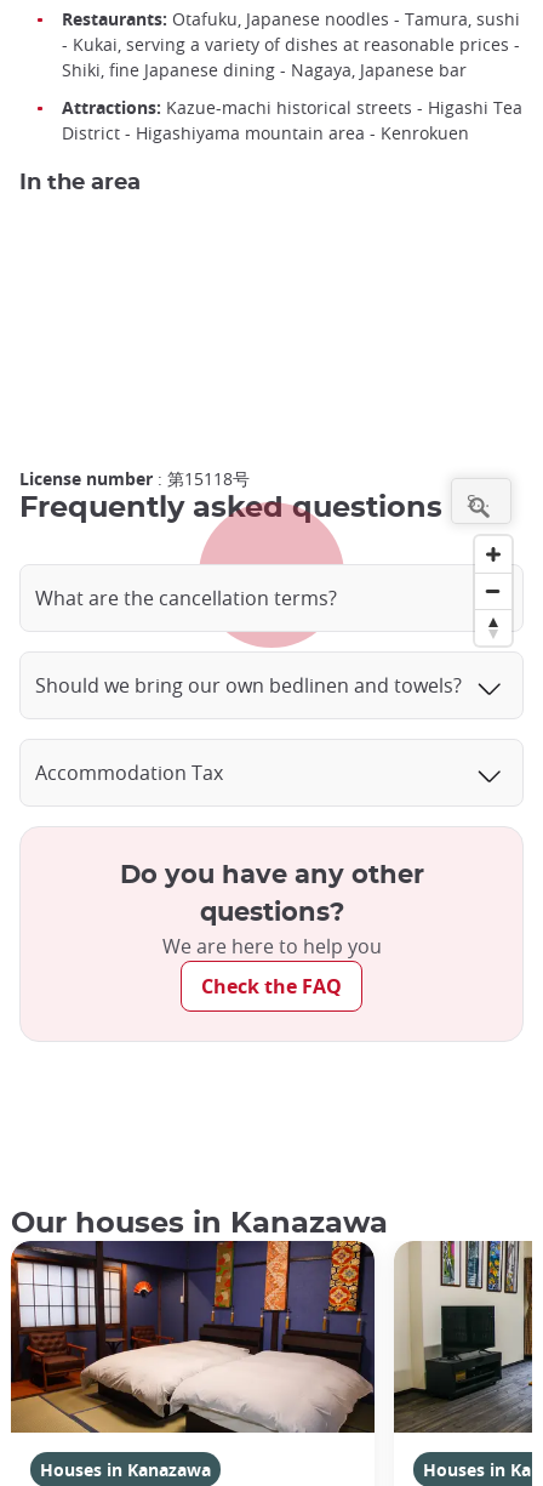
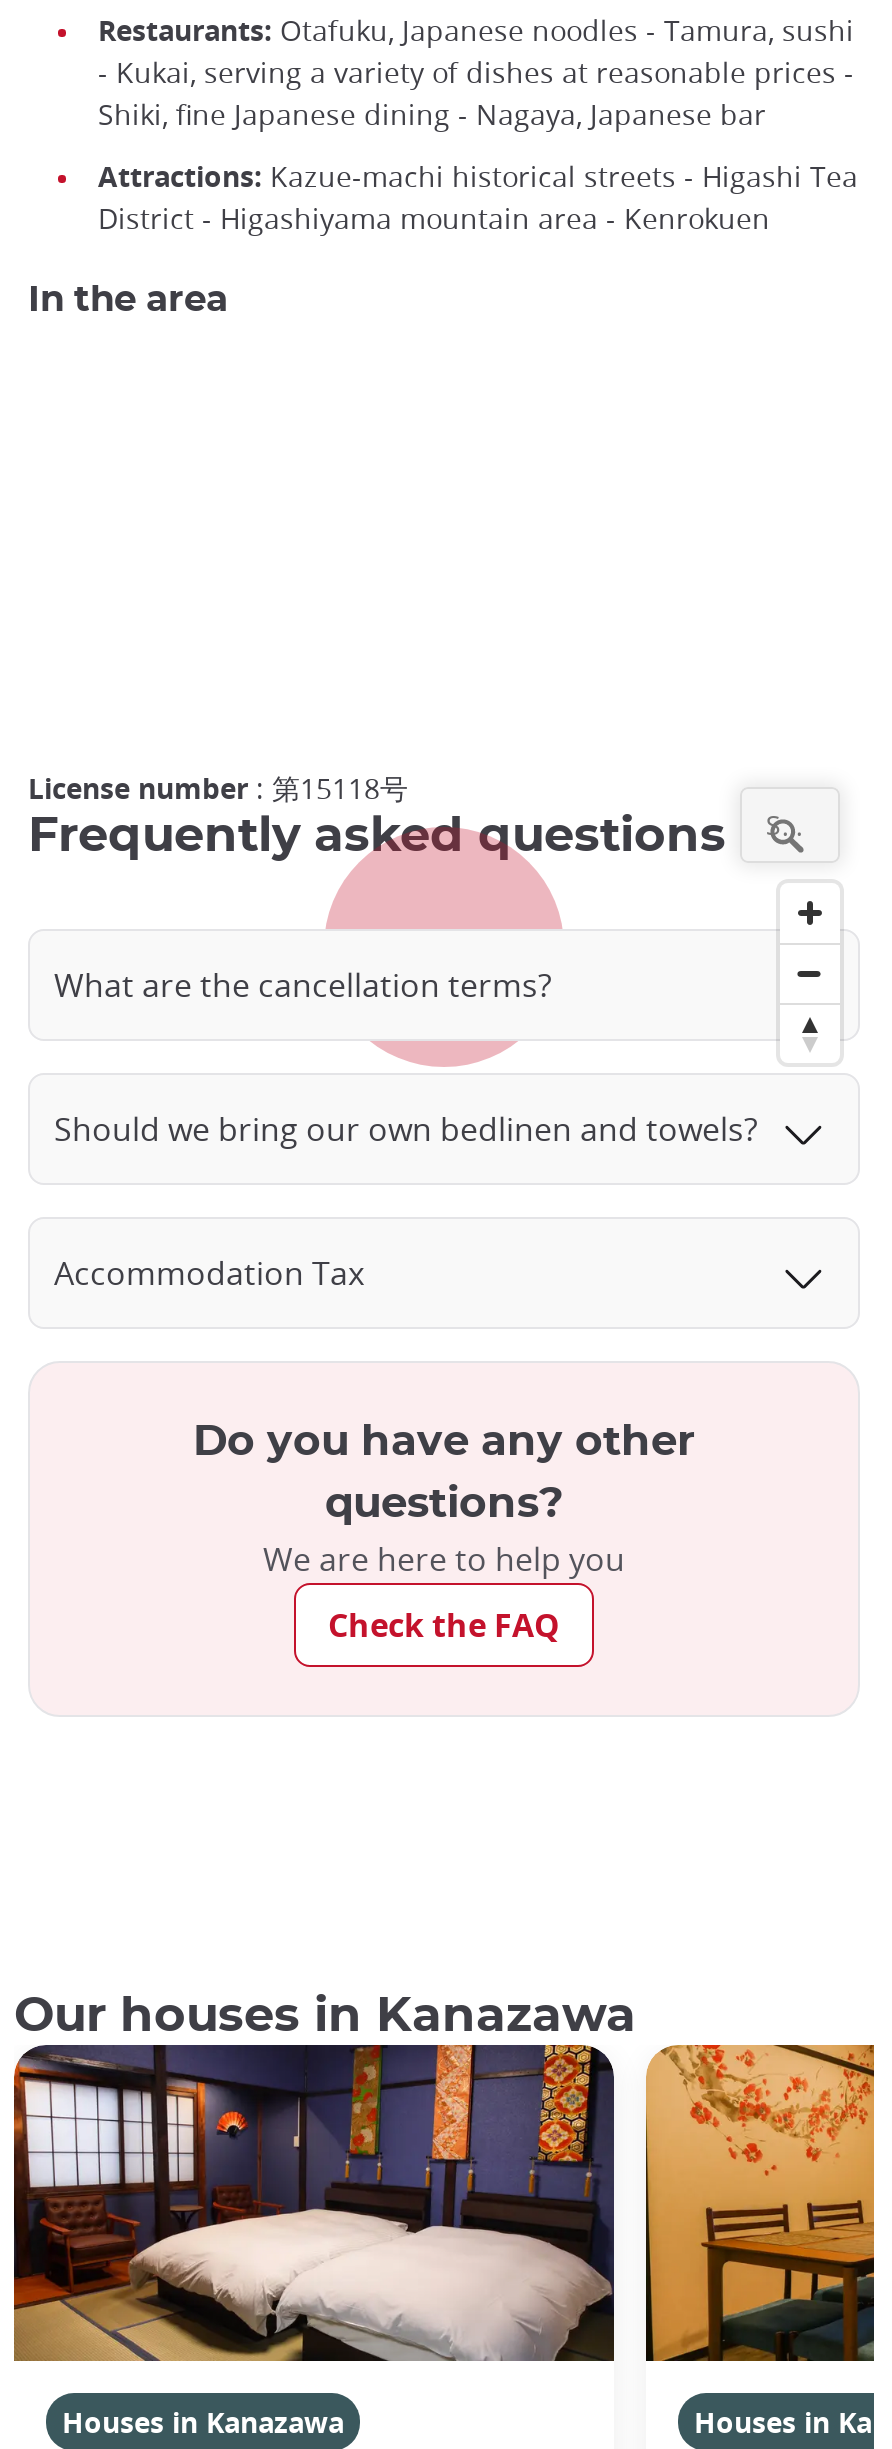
[393,1240,533,1433] [image] -> [646,2043,876,2361] [image]

